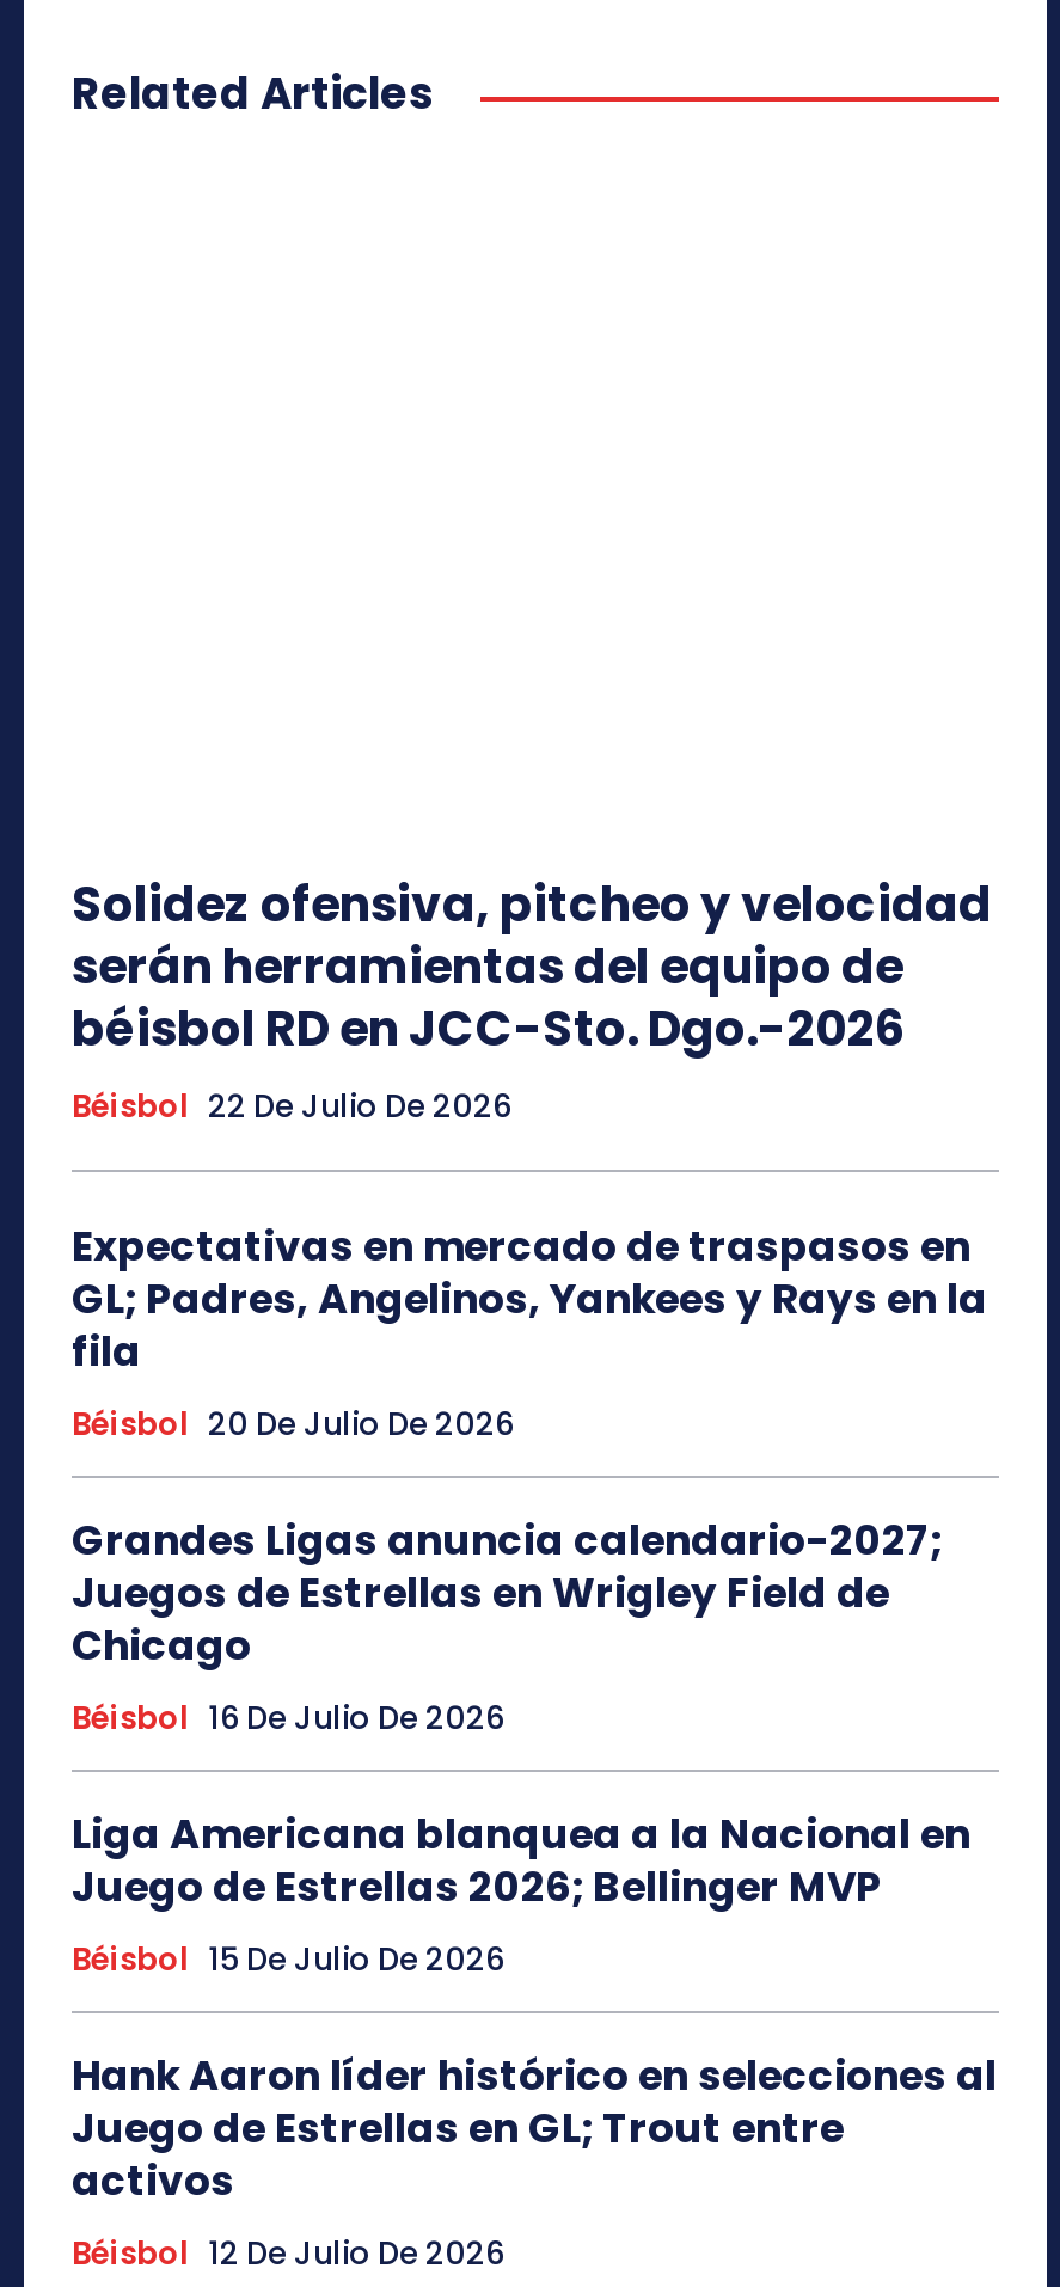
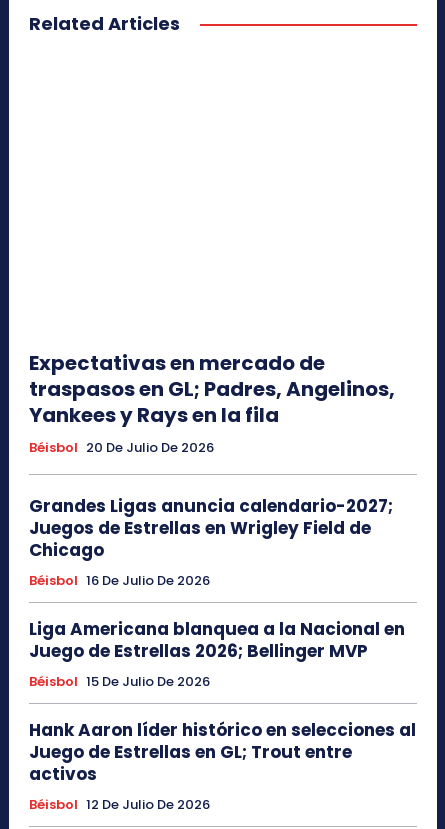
[72,872,992,1381] Solidez ofensiva, pitcheo y velocidad | serán herramientas del equipo de | béisbol RD en JCC-Sto. Dgo.-2026 | Béisbol 22 De Julio De 2026 | Expectativas en mercado de traspasos en | GL; Padres, Angelinos, Yankees y Rays en la | fila -> [29,349,395,429] Expectativas en mercado de | traspasos en GL; Padres, Angelinos, | Yankees y Rays en la fila

